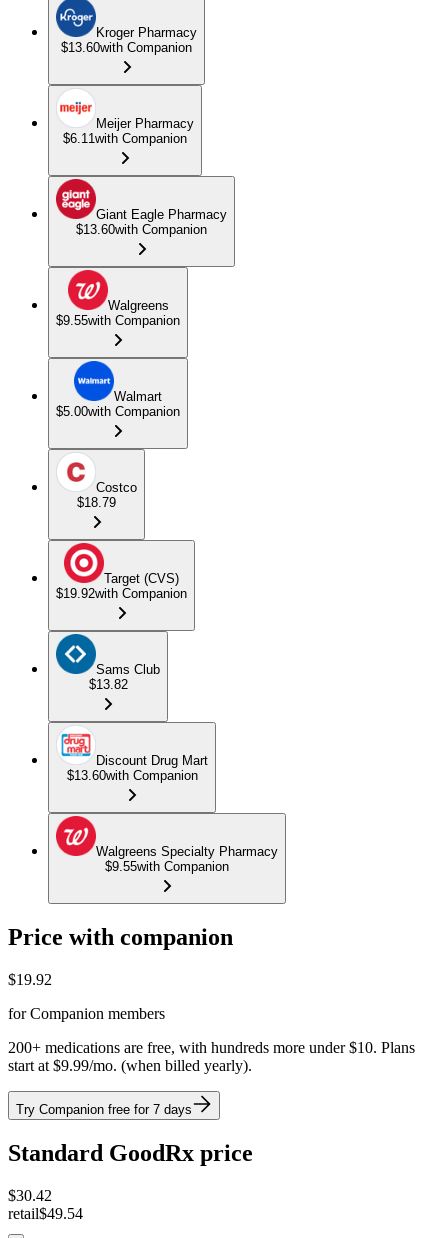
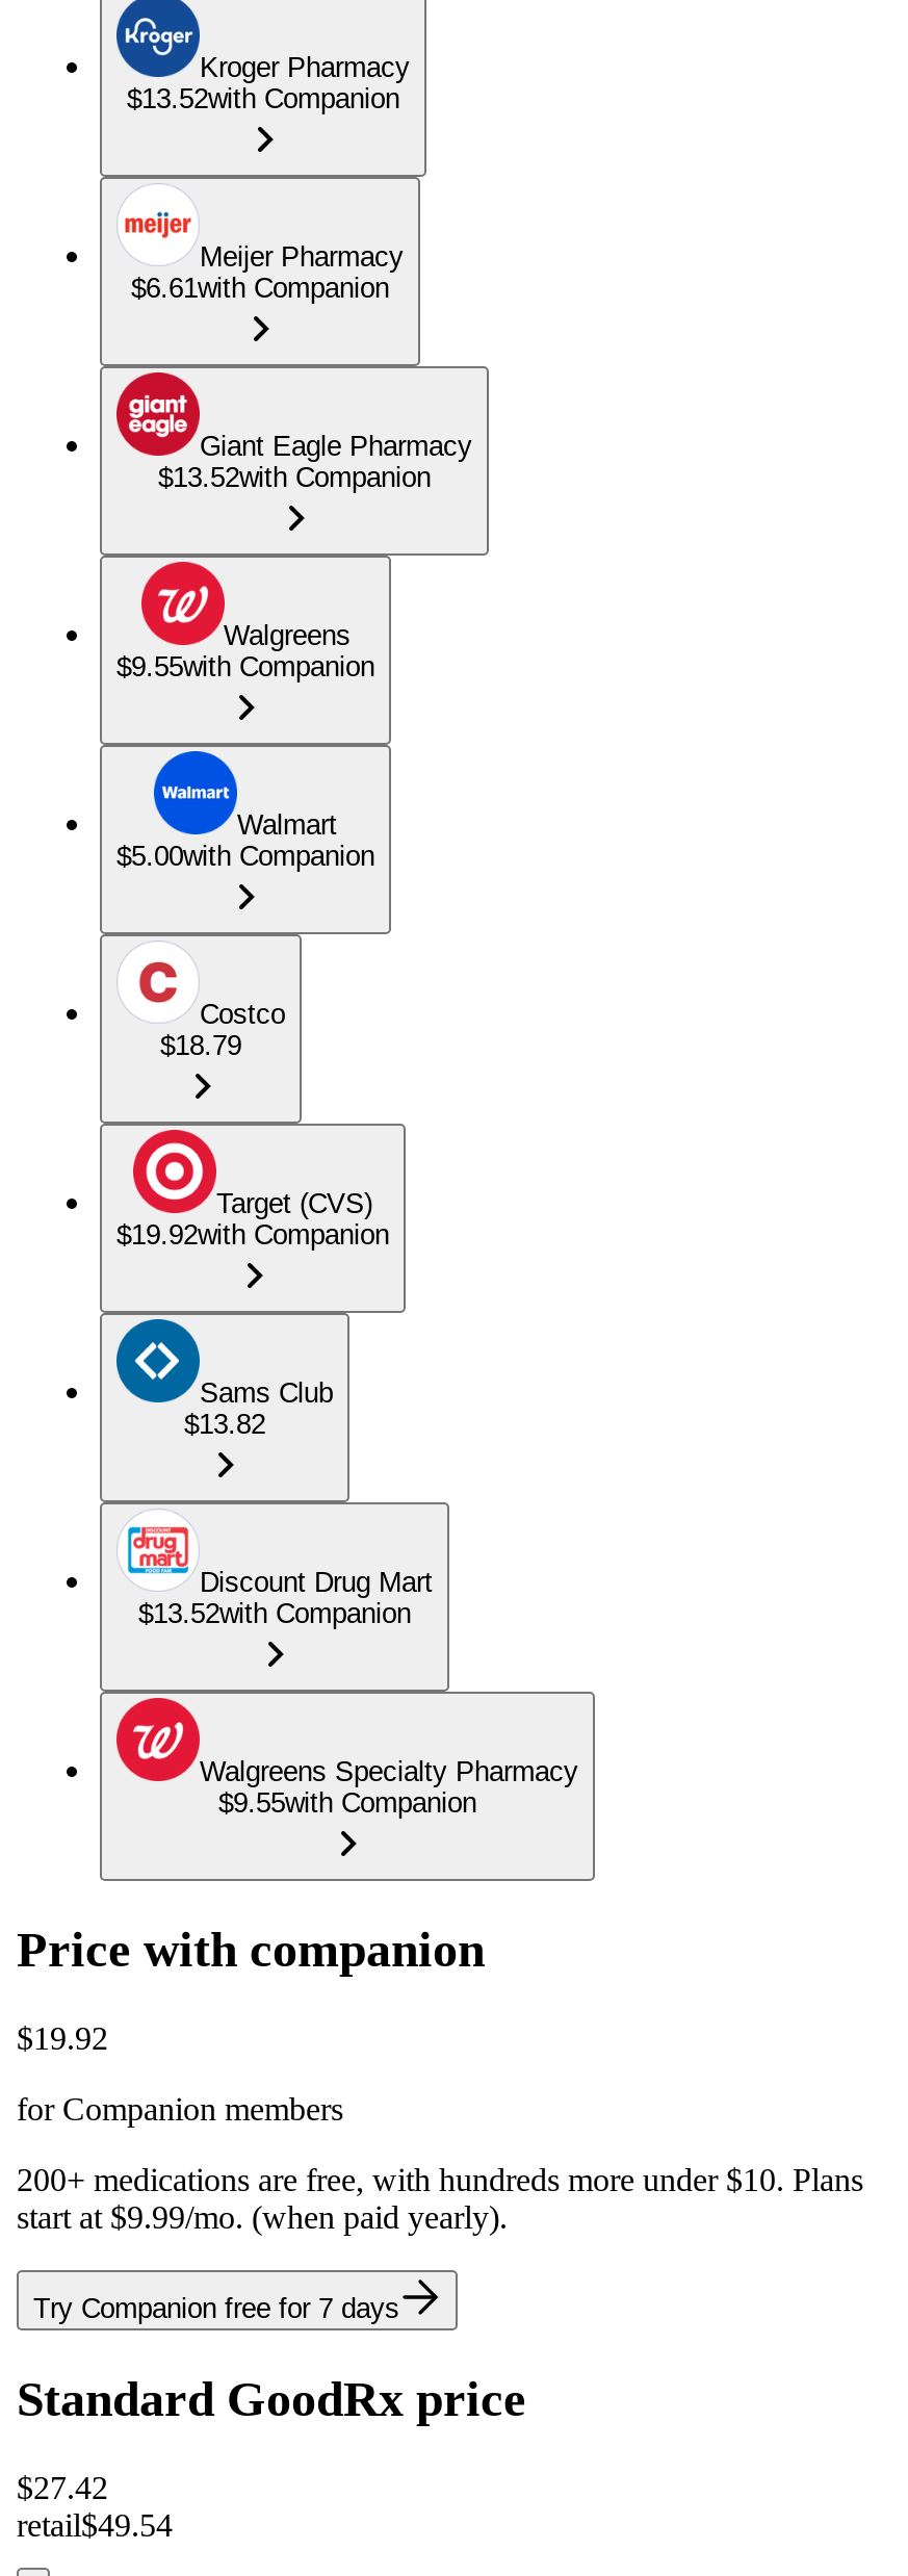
[61,40,192,55] $13.60with Companion -> [127,83,399,115] $13.52with Companion
[63,131,187,146] $6.11with Companion -> [131,273,389,304] $6.61with Companion
[76,222,207,237] $13.60with Companion -> [158,462,431,493] $13.52with Companion
[66,768,197,783] $13.60with Companion -> [138,1598,411,1629] $13.52with Companion
[8,1057,252,1074] start at $9.99/mo. (when billed yearly). -> [17,2199,508,2235] start at $9.99/mo. (when paid yearly).
[8,1187,52,1204] $30.42 -> [17,2469,108,2505] $27.42

